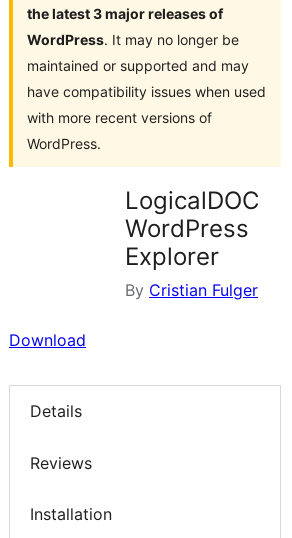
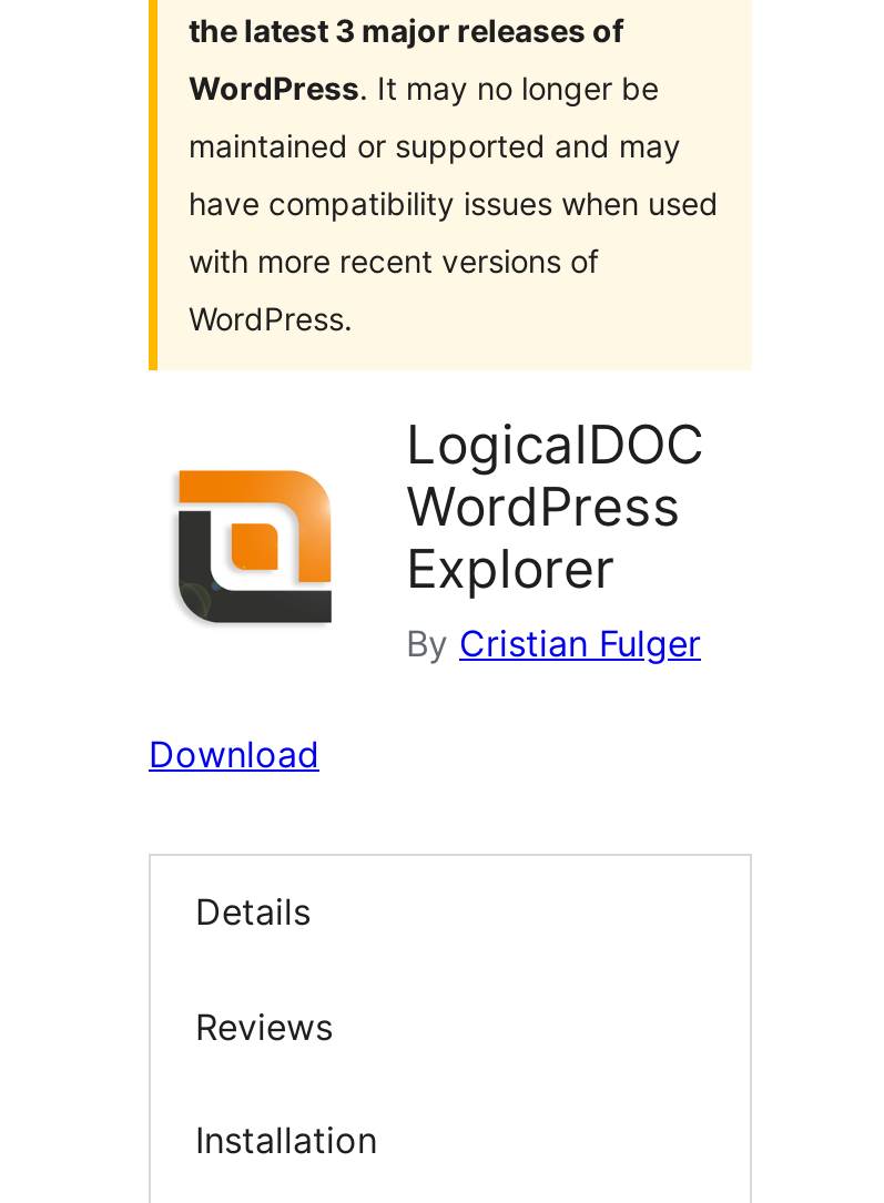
none -> [173,468,335,628] [image]

